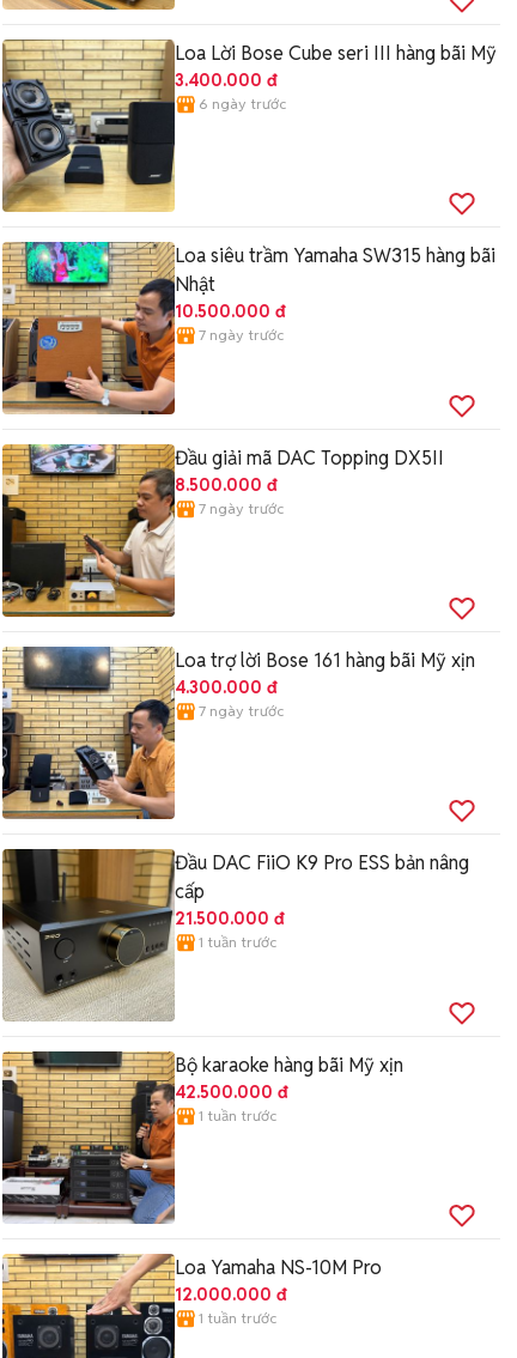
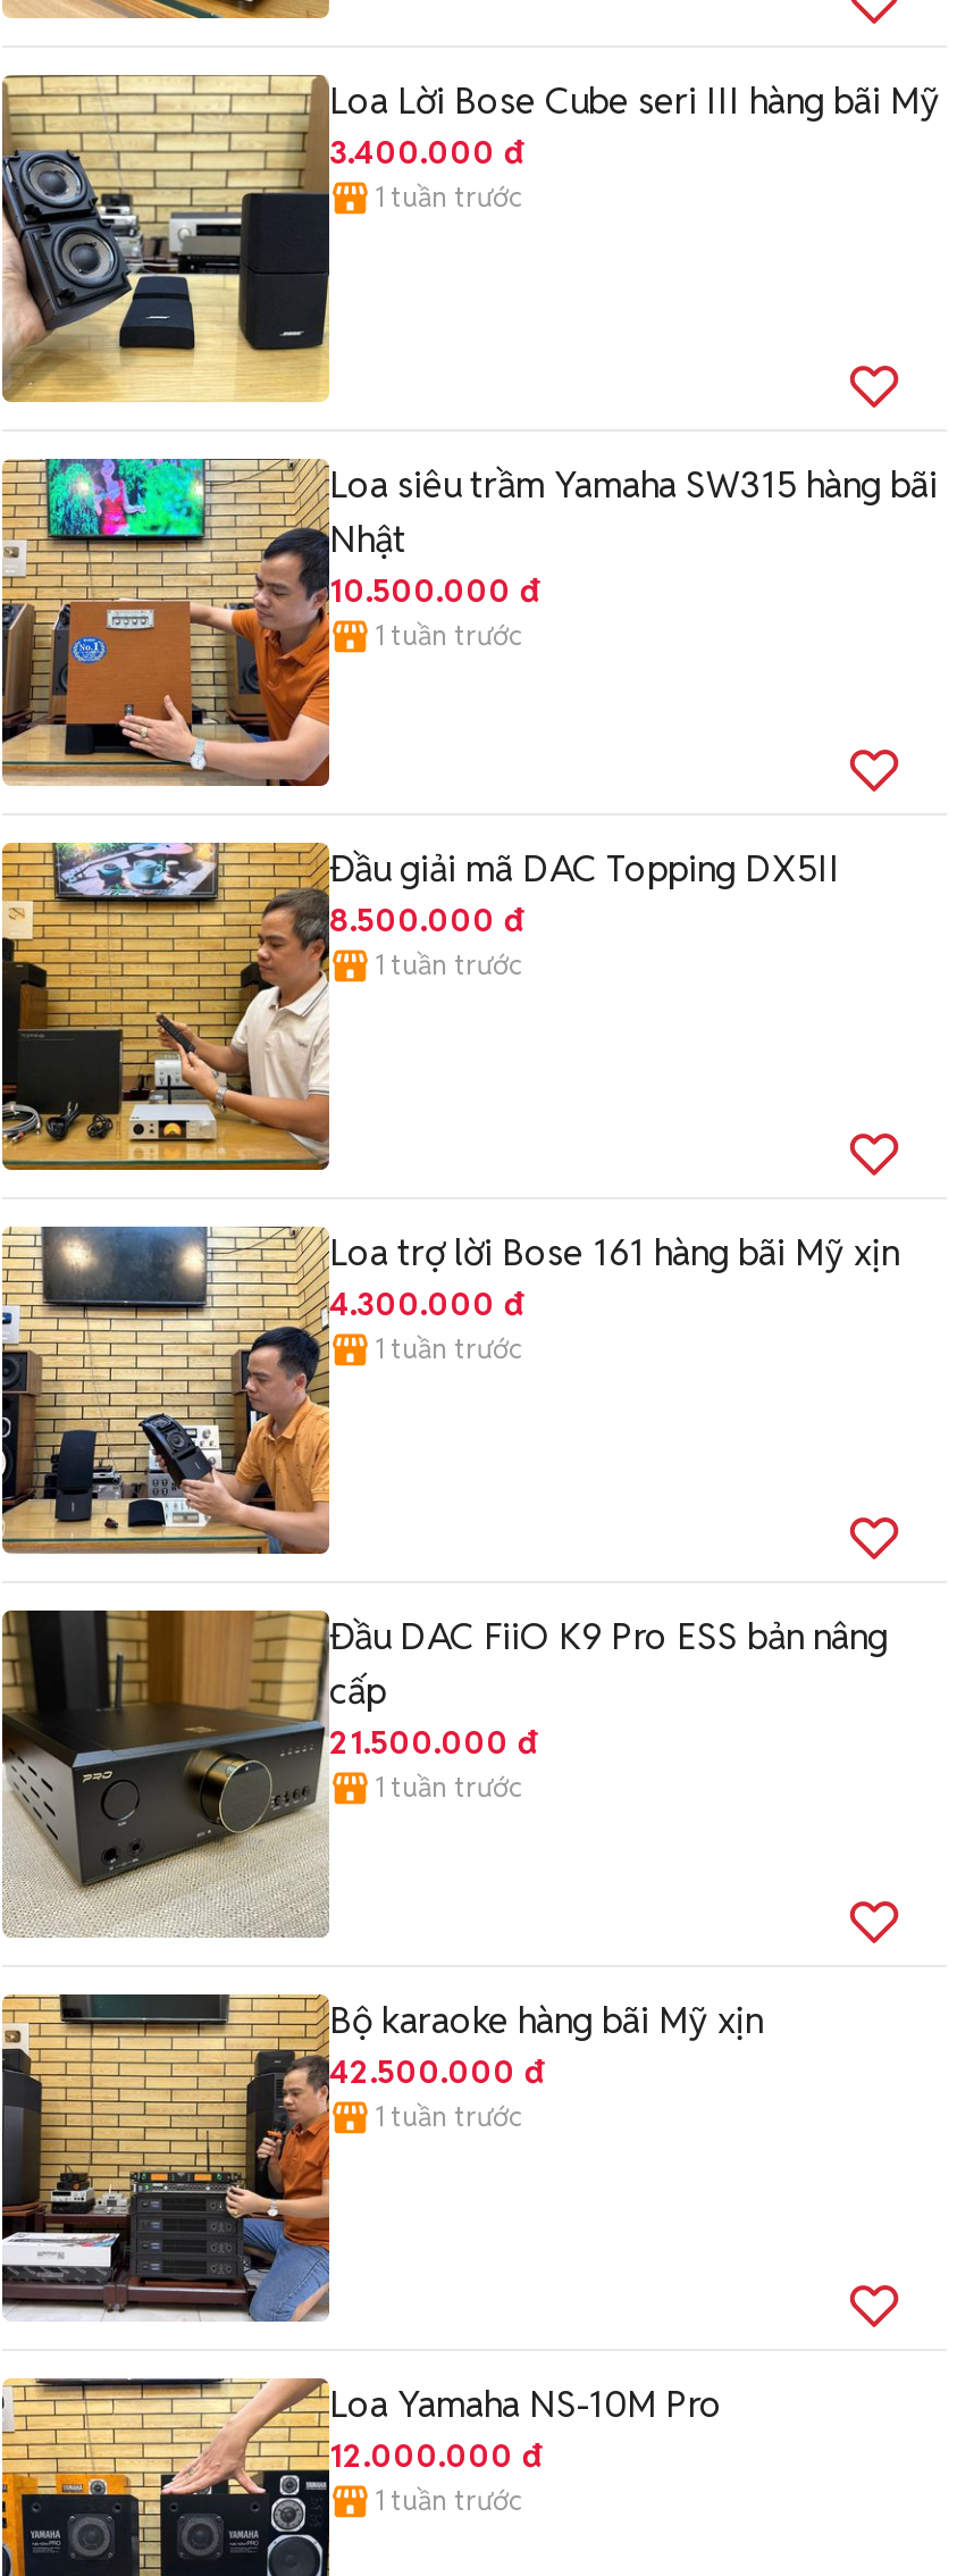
[199,95,286,113] 6 ngày trước -> [375,179,522,214] 1 tuần trước
[199,326,284,344] 7 ngày trước -> [375,618,522,652] 1 tuần trước
[199,499,284,517] 7 ngày trước -> [375,947,522,981] 1 tuần trước
[199,702,284,720] 7 ngày trước -> [375,1331,522,1365] 1 tuần trước

